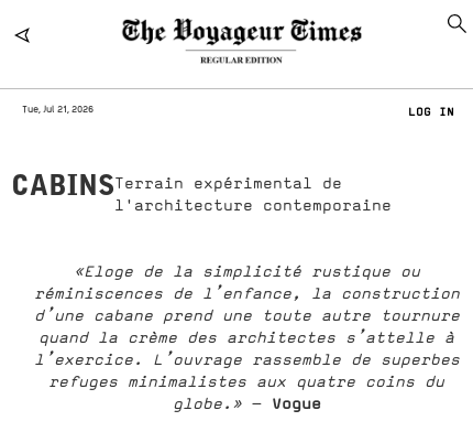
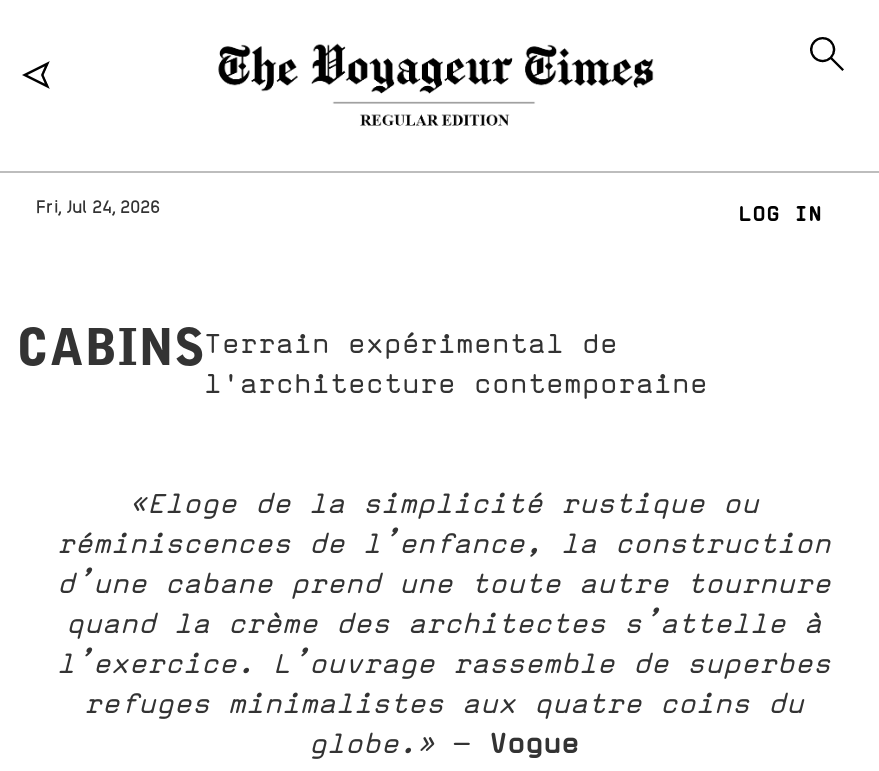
[22,102,94,114] Tue, Jul 21, 2026 -> [36,196,160,218] Fri, Jul 24, 2026

